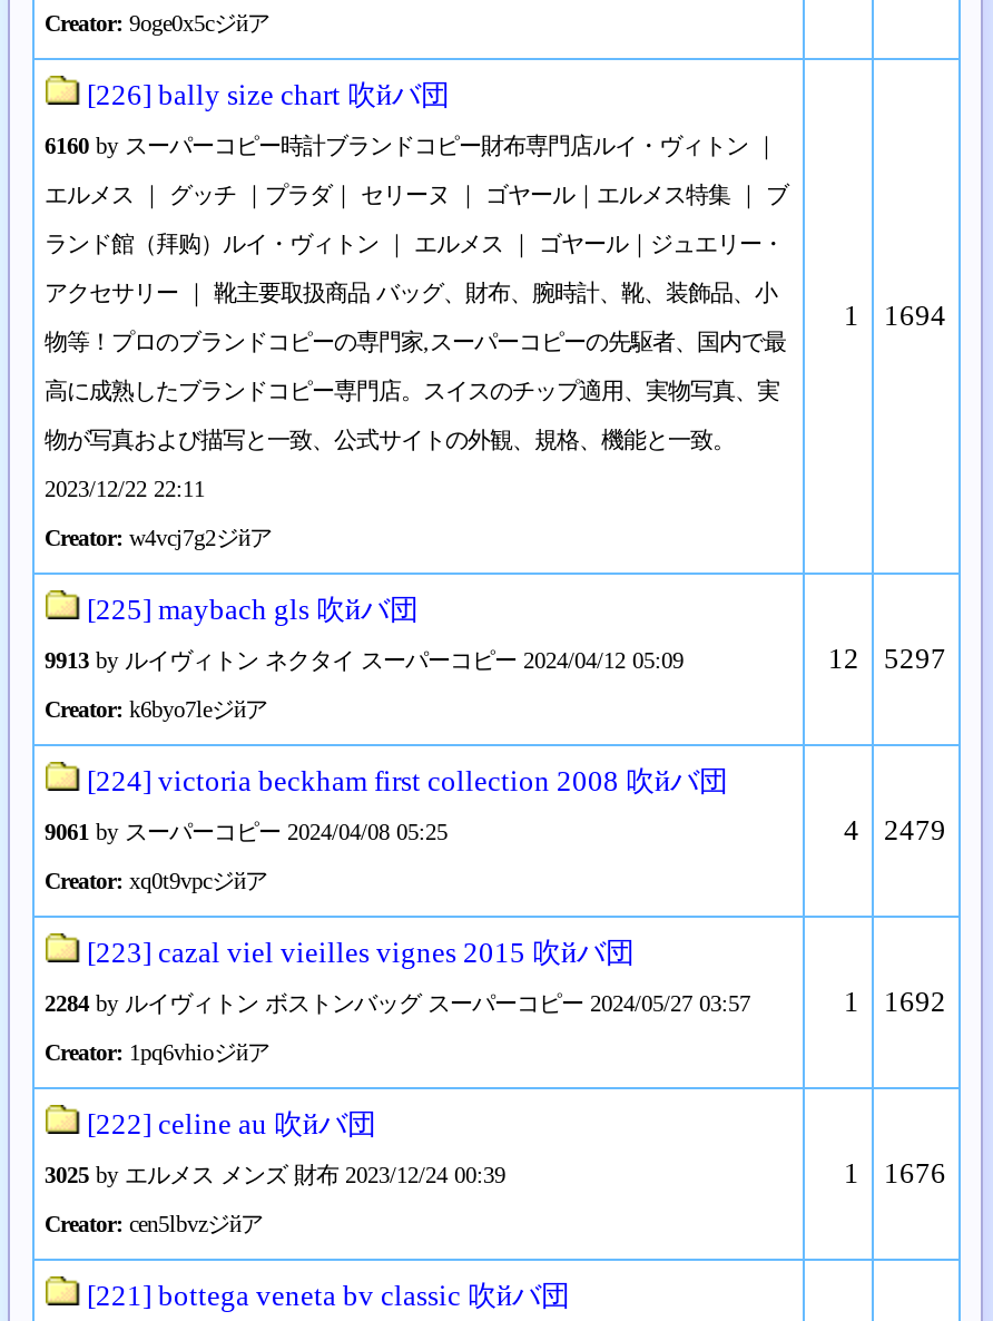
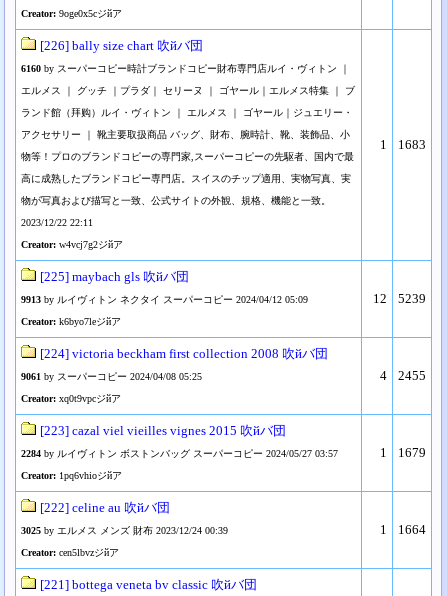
[844,298,946,331] 1 1694 -> [379,137,425,152] 1 1683
[828,641,946,675] 12 5297 -> [372,291,425,306] 12 5239
[844,813,946,846] 4 2479 -> [379,368,425,383] 4 2455
[844,984,946,1018] 1 1692 -> [379,445,425,460] 1 1679
[844,1156,946,1189] 1 1676 -> [379,522,425,537] 1 1664

